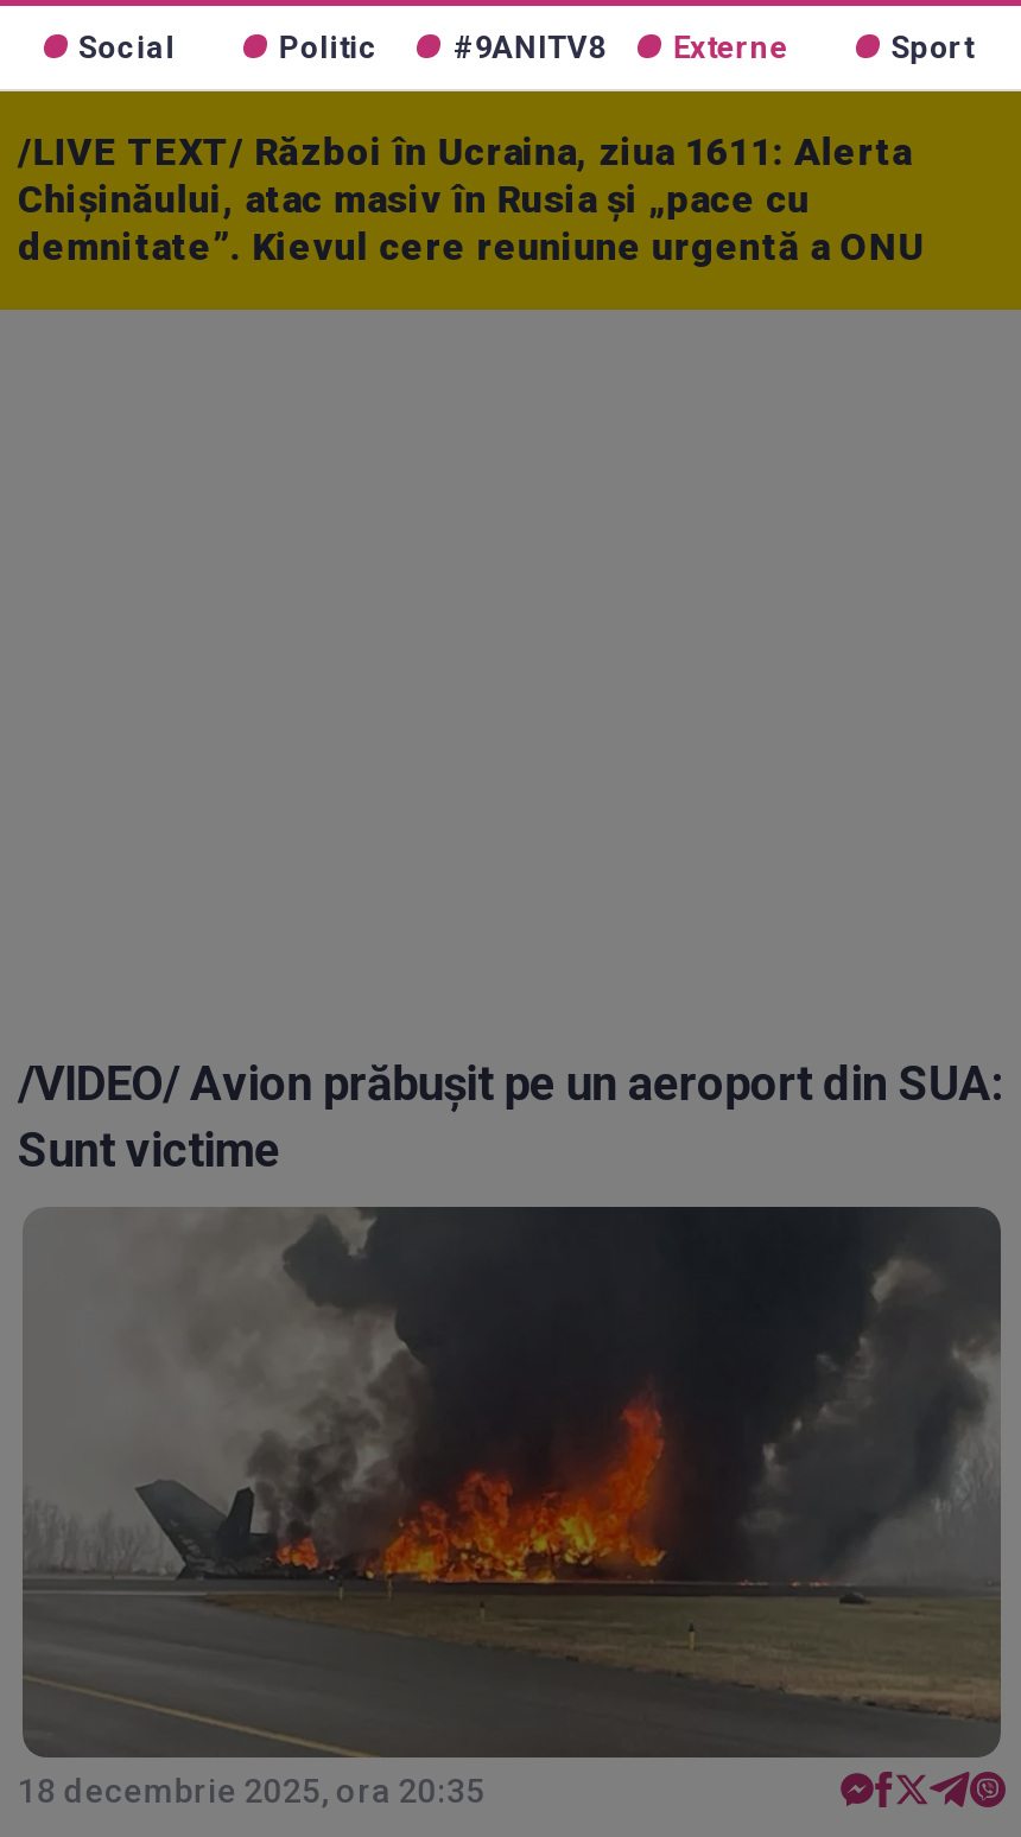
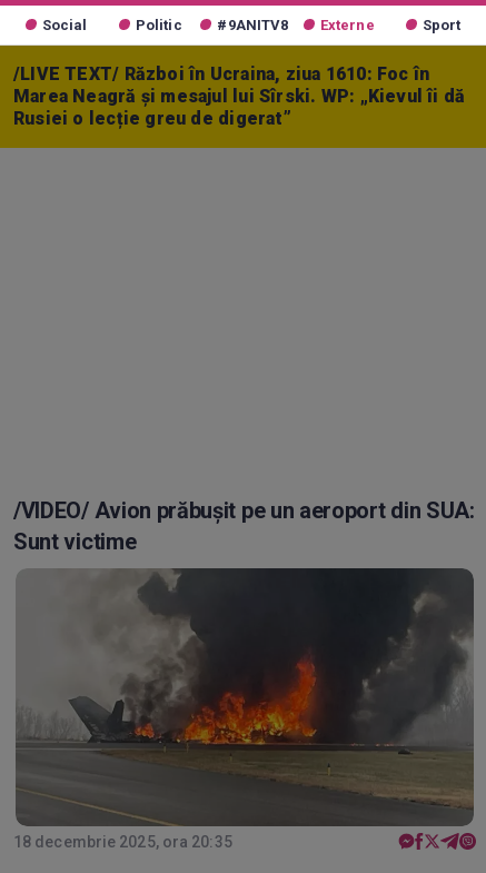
[18,129,925,269] /LIVE TEXT/ Război în Ucraina, ziua 1611: Alerta | Chișinăului, atac masiv în Rusia și „pace cu | demnitate”. Kievul cere reuniune urgentă a ONU -> [13,63,465,129] /LIVE TEXT/ Război în Ucraina, ziua 1610: Foc în | Marea Neagră și mesajul lui Sîrski. WP: „Kievul îi dă | Rusiei o lecție greu de digerat”

